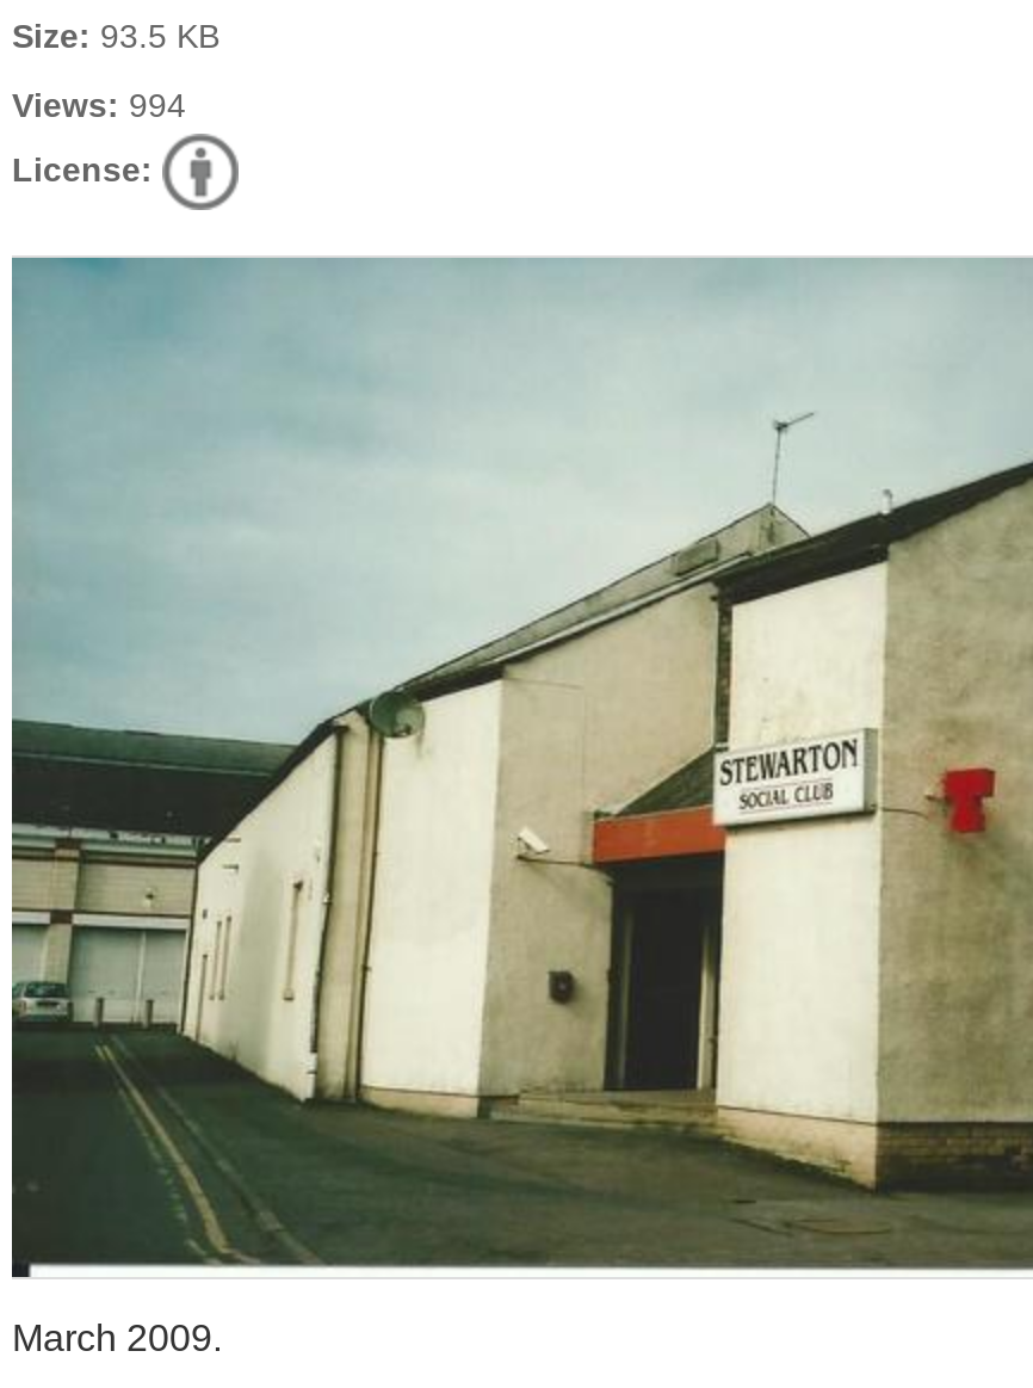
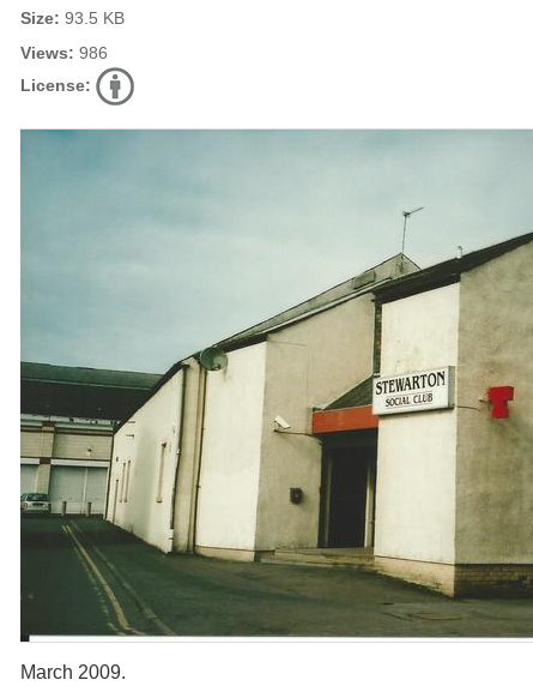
[12,86,186,124] Views: 994 -> [20,43,108,62] Views: 986

